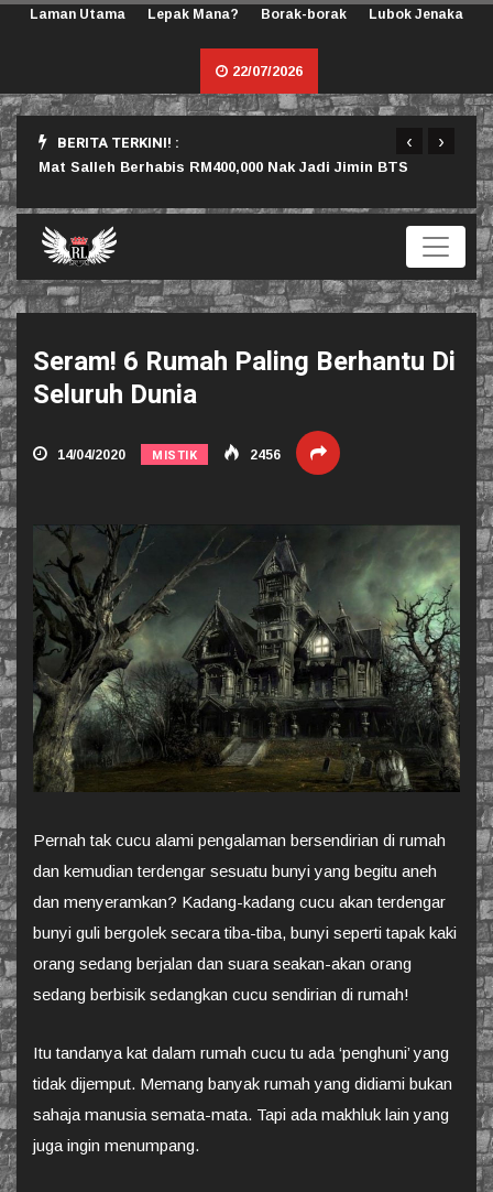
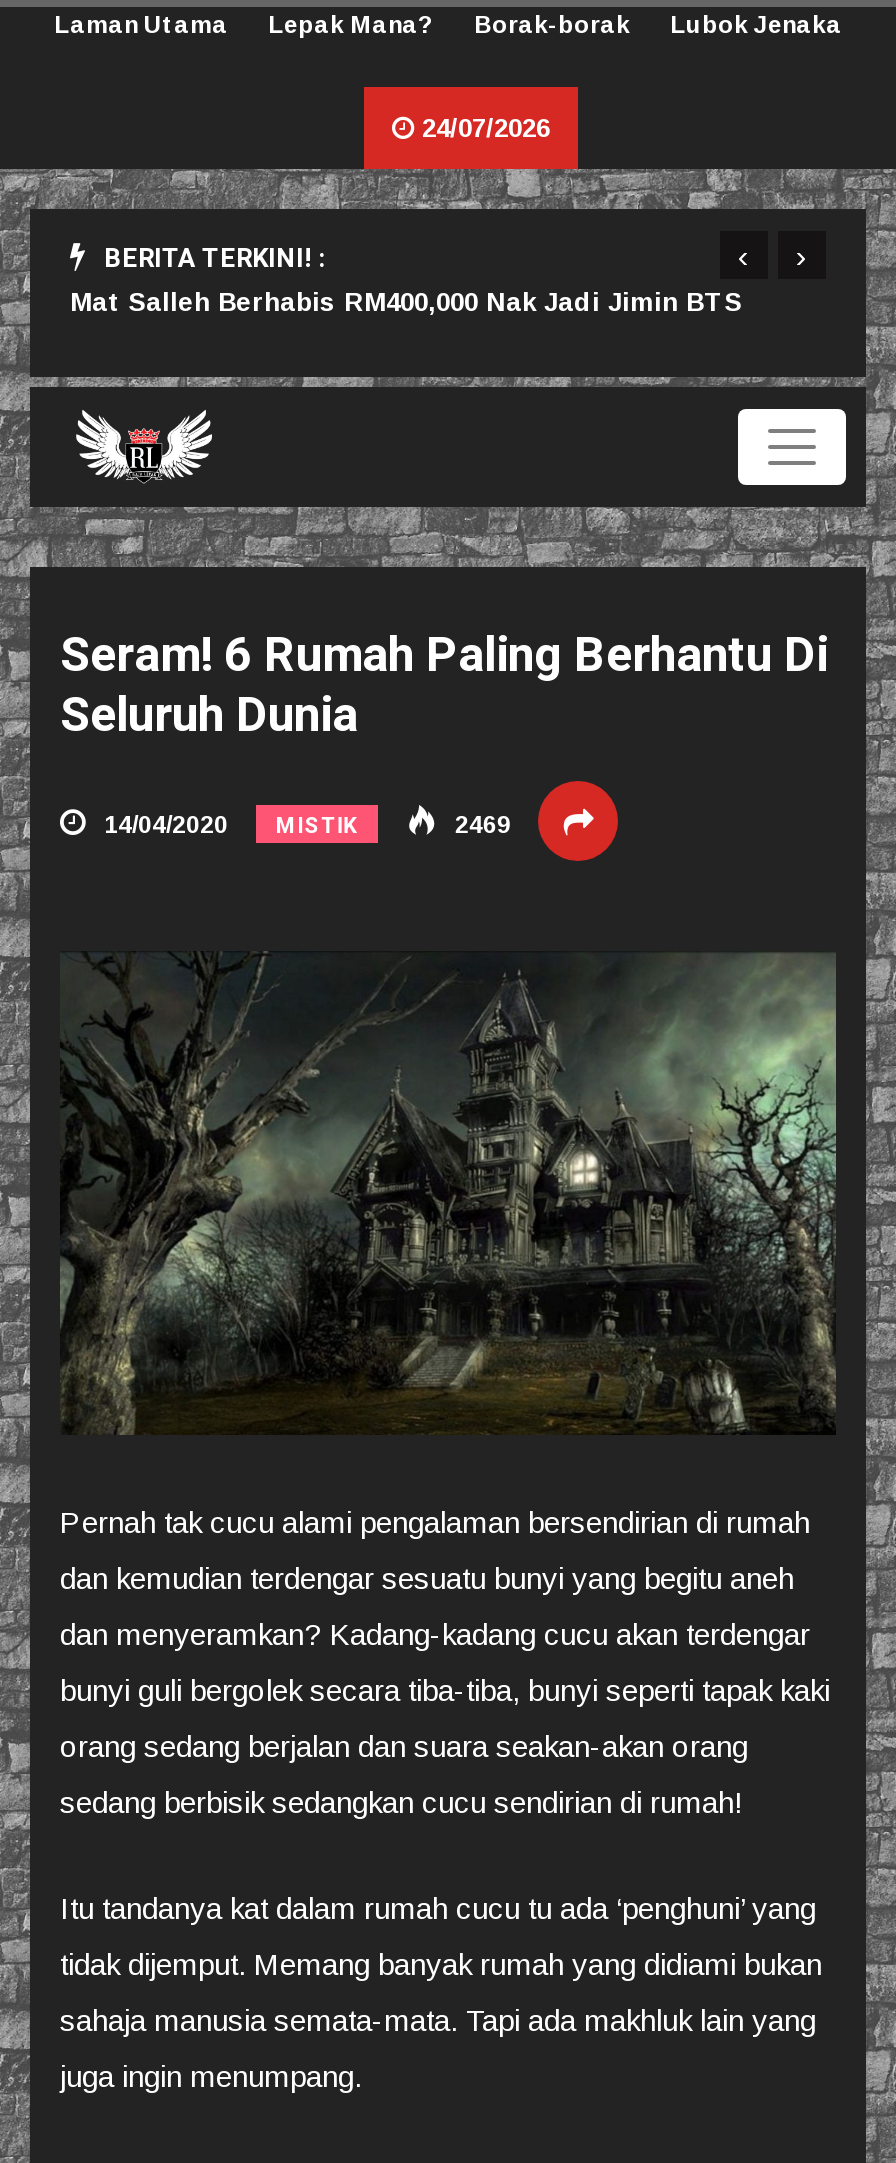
[228,63,303,79] 22/07/2026 -> [414,113,550,143] 24/07/2026
[247,447,281,463] 2456 -> [449,811,511,839] 2469

